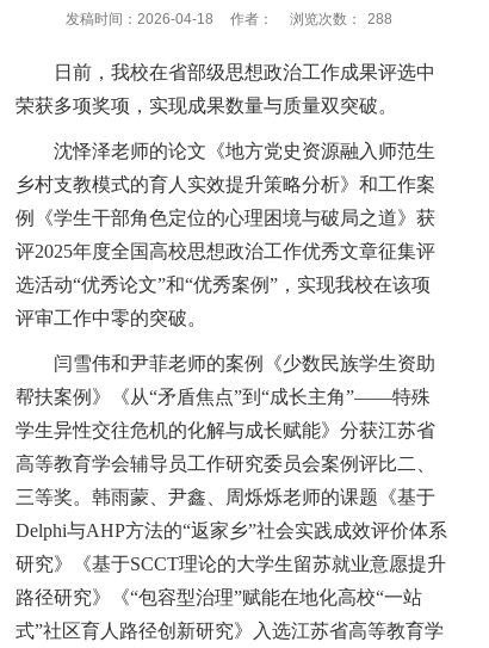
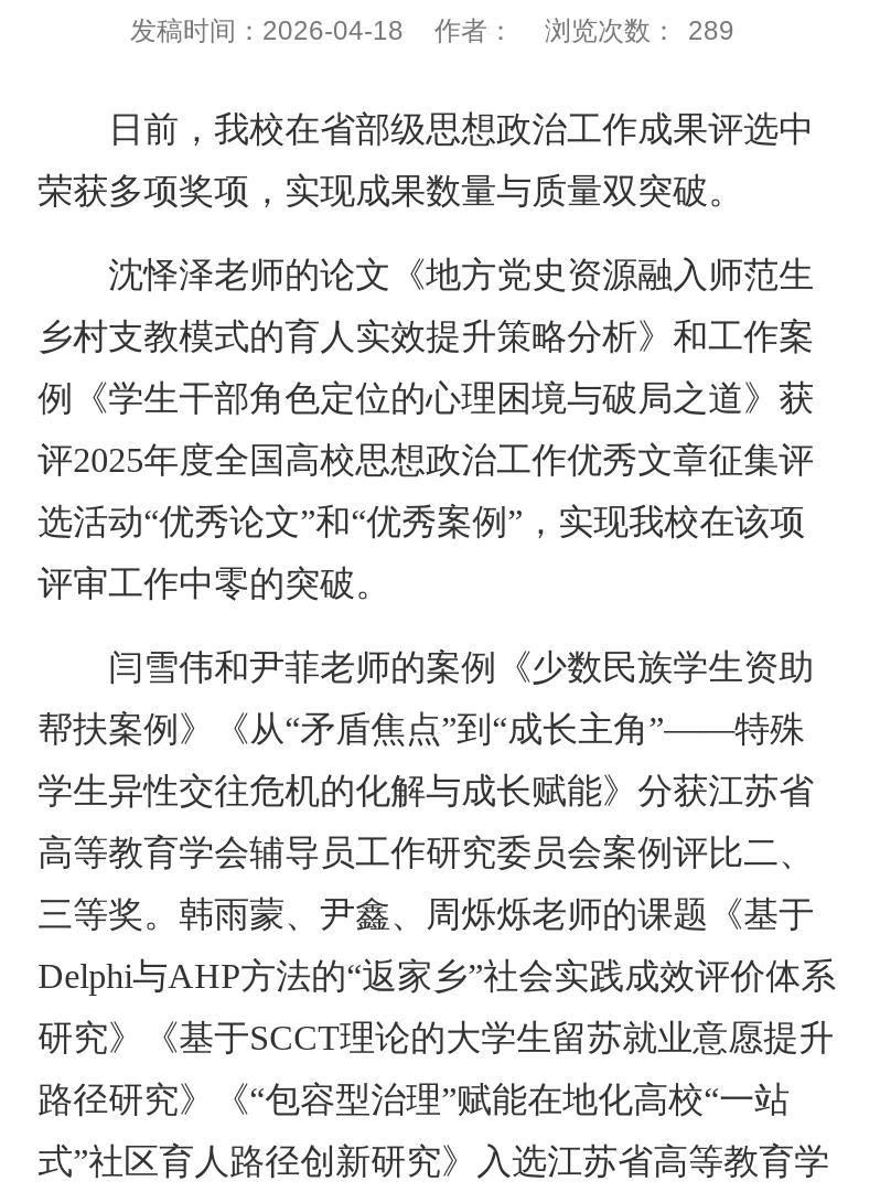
[65,11,392,27] 发稿时间：2026-04-18 作者： 浏览次数： 288 -> [130,15,734,46] 发稿时间：2026-04-18 作者： 浏览次数： 289

